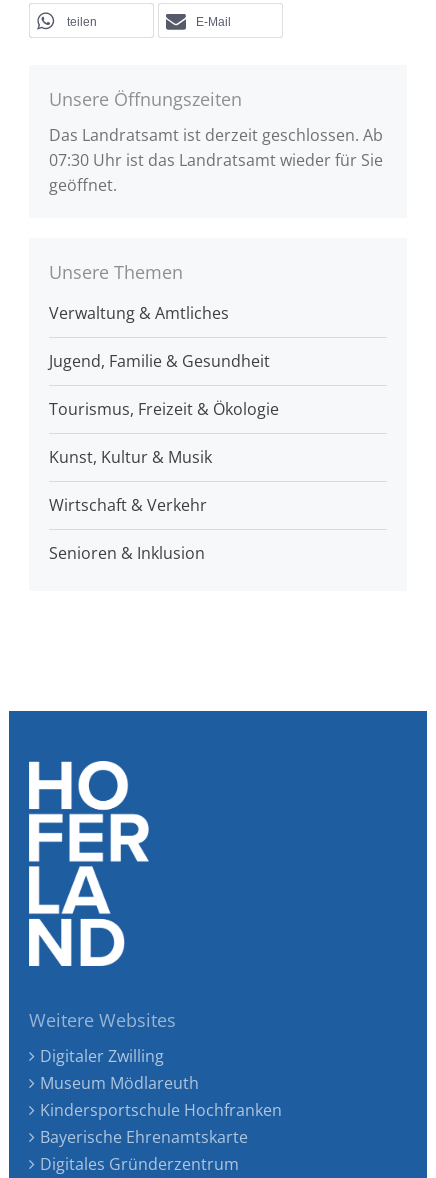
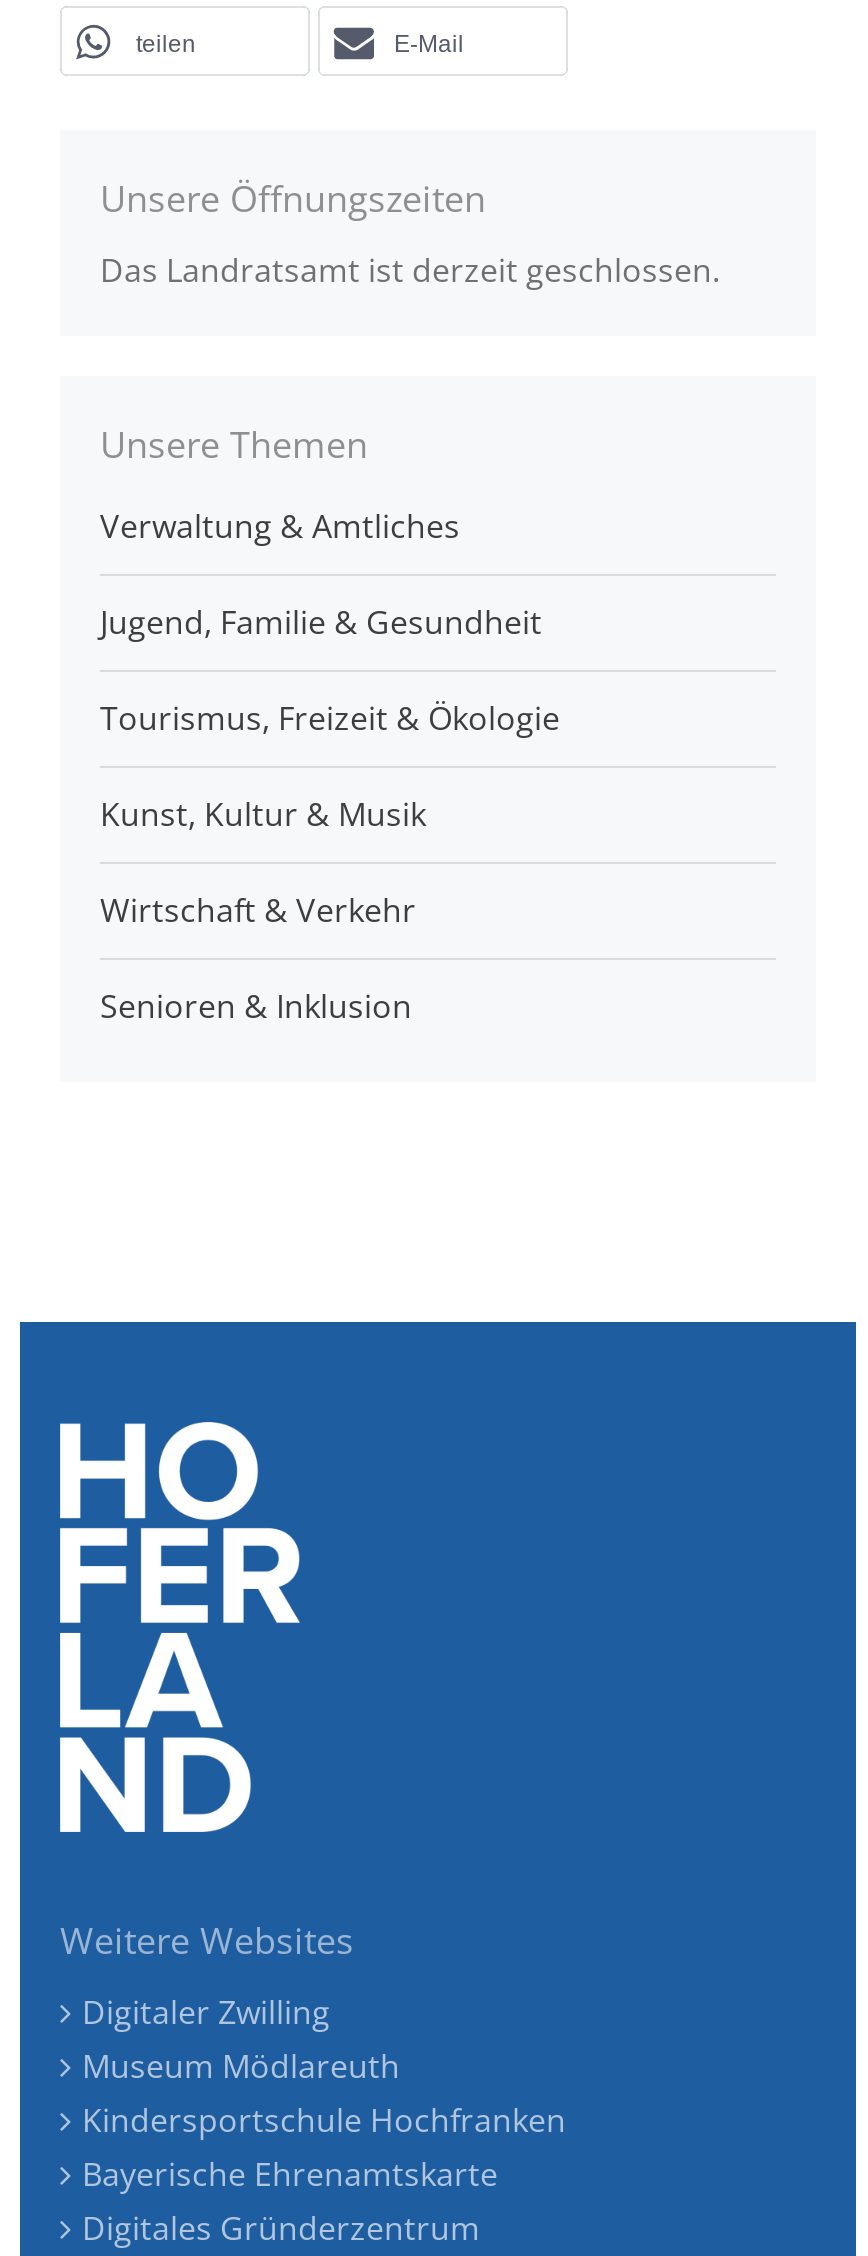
[49,124,383,196] Das Landratsamt ist derzeit geschlossen. Ab | 07:30 Uhr ist das Landratsamt wieder für Sie | geöffnet. -> [100,248,720,292] Das Landratsamt ist derzeit geschlossen.

